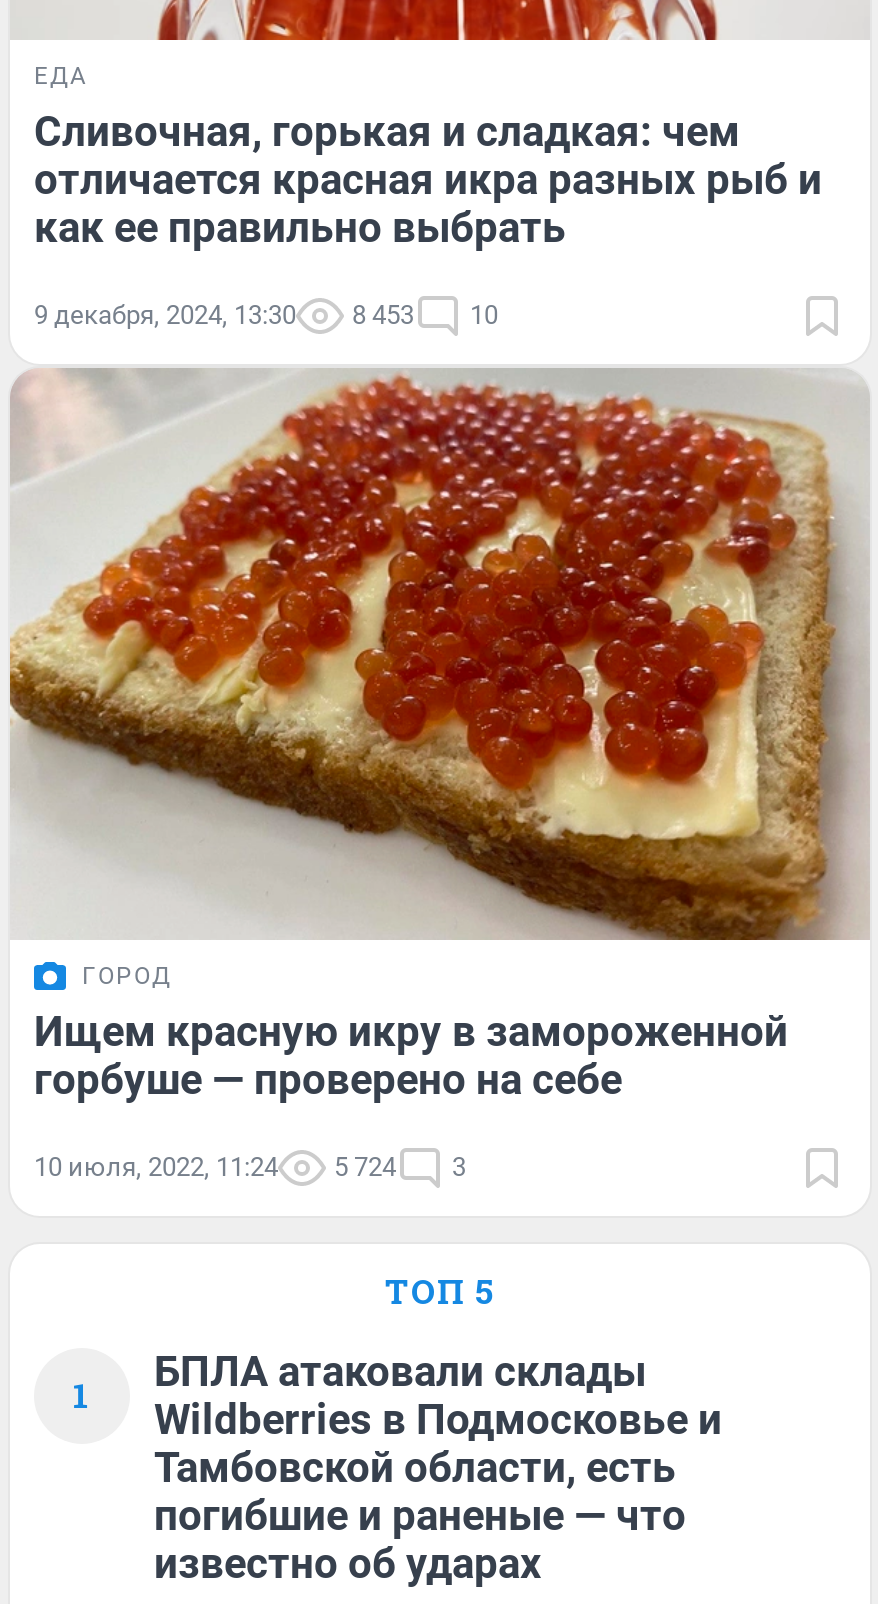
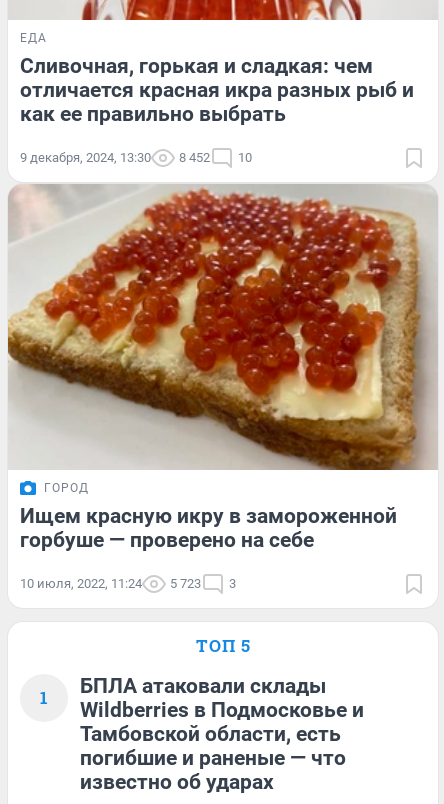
[34,299,498,329] 9 декабря, 2024, 13:30 8 453 10 -> [20,150,252,165] 9 декабря, 2024, 13:30 8 452 10
[34,1153,466,1183] 10 июля, 2022, 11:24 5 724 3 -> [20,576,236,591] 10 июля, 2022, 11:24 5 723 3

